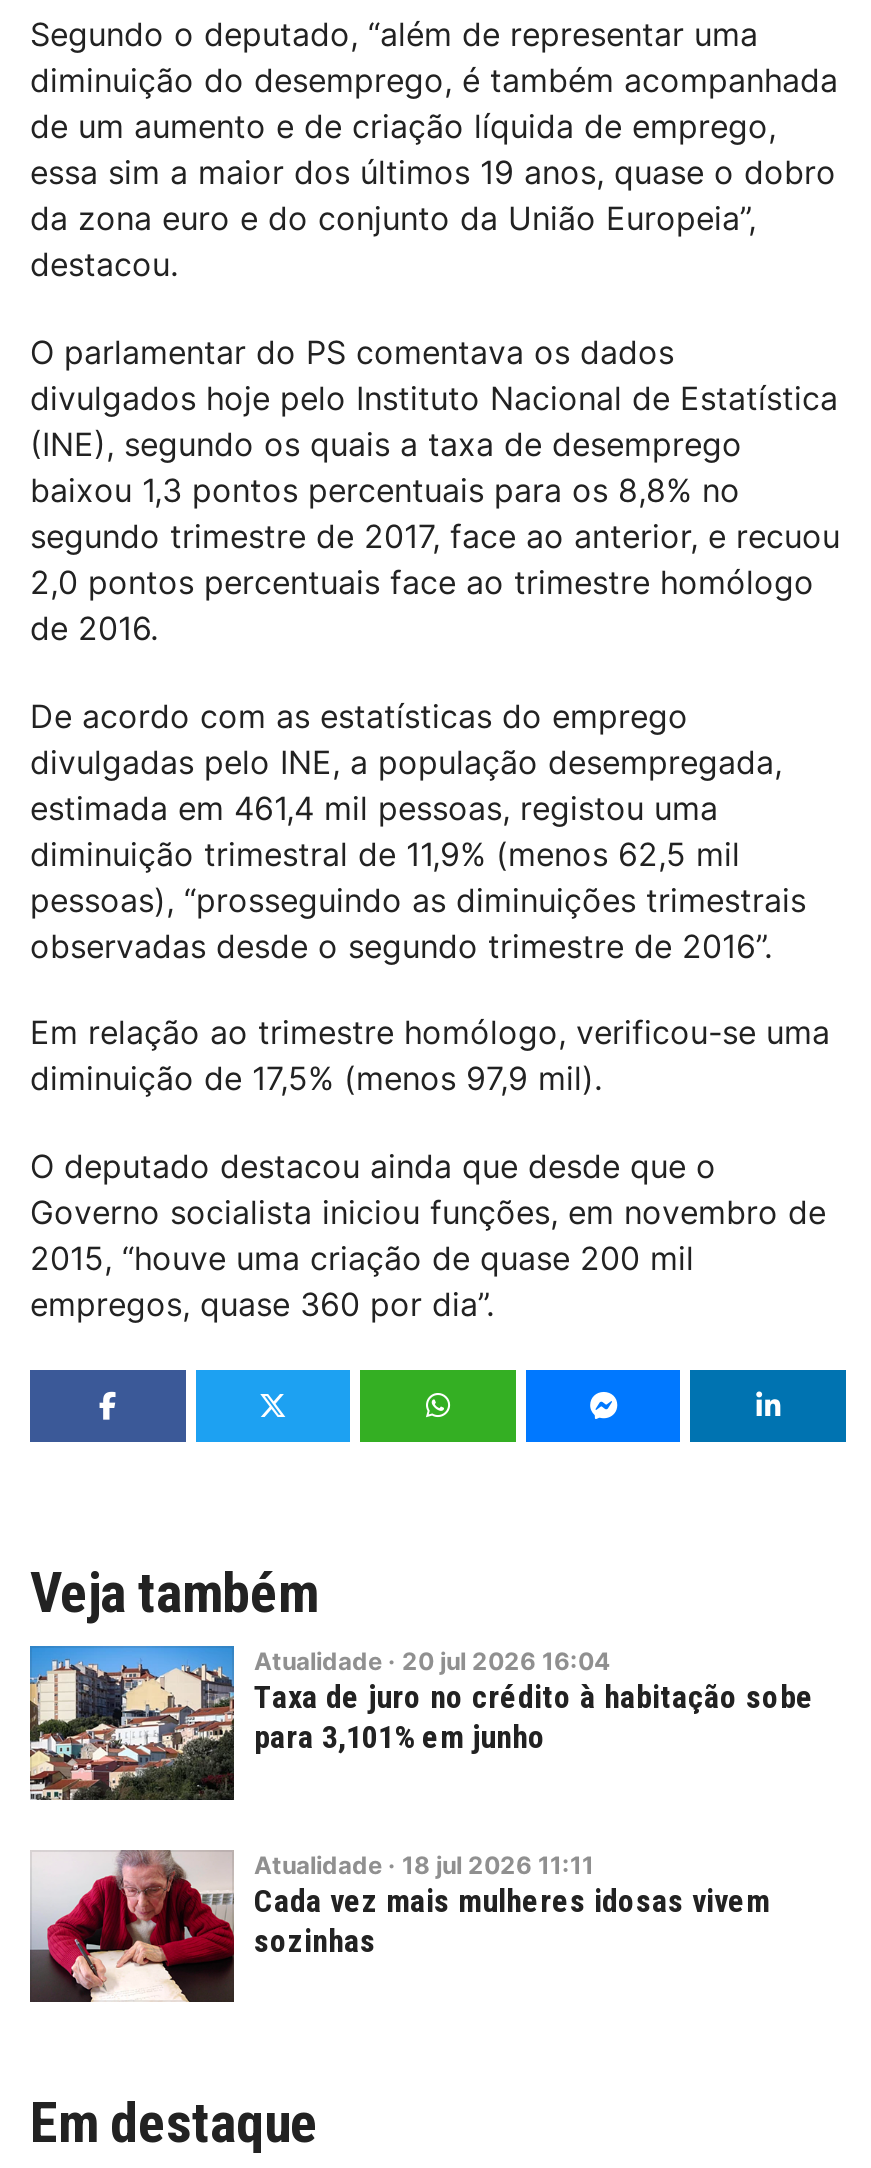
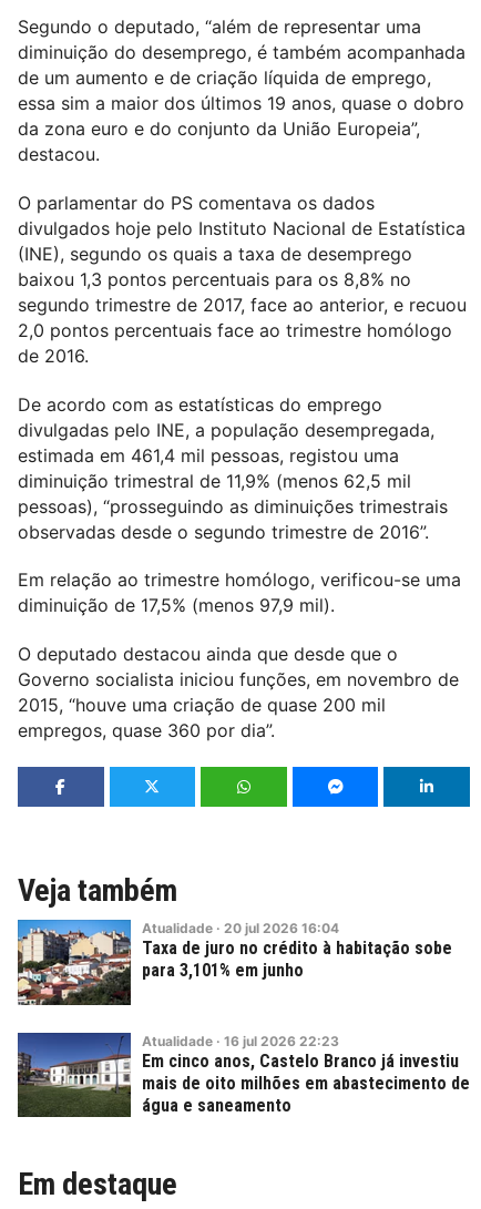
[30,1848,770,2002] [image] | Atualidade · 18 jul 2026 11:11 | Cada vez mais mulheres idosas vivem | sozinhas -> [17,1032,470,1118] [image] | Atualidade · 16 jul 2026 22:23 | Em cinco anos, Castelo Branco já investiu | mais de oito milhões em abastecimento de | água e saneamento

